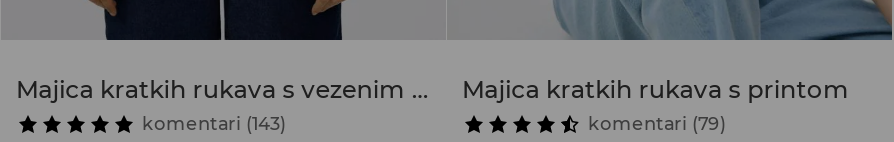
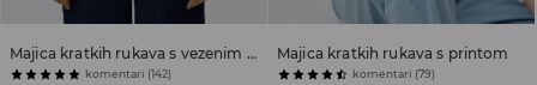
[142,112,286,134] komentari (143) -> [85,67,171,80] komentari (142)

